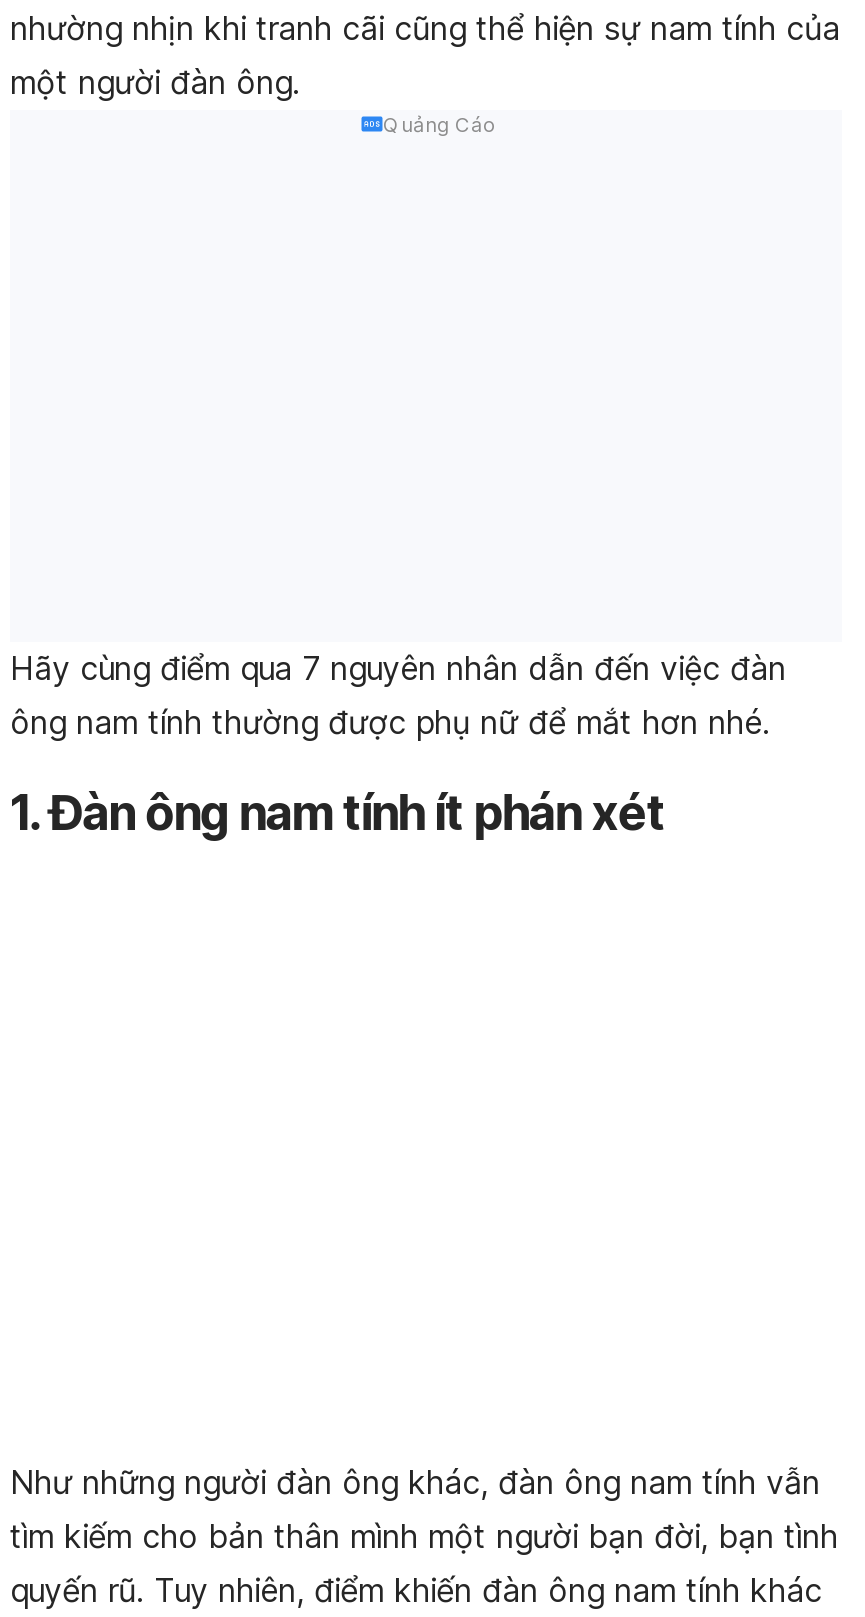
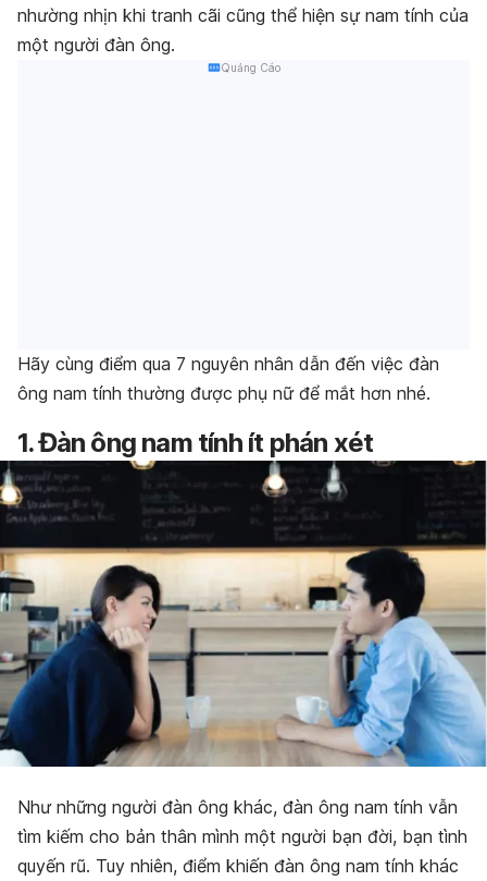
none -> [3,460,484,768] [image]

